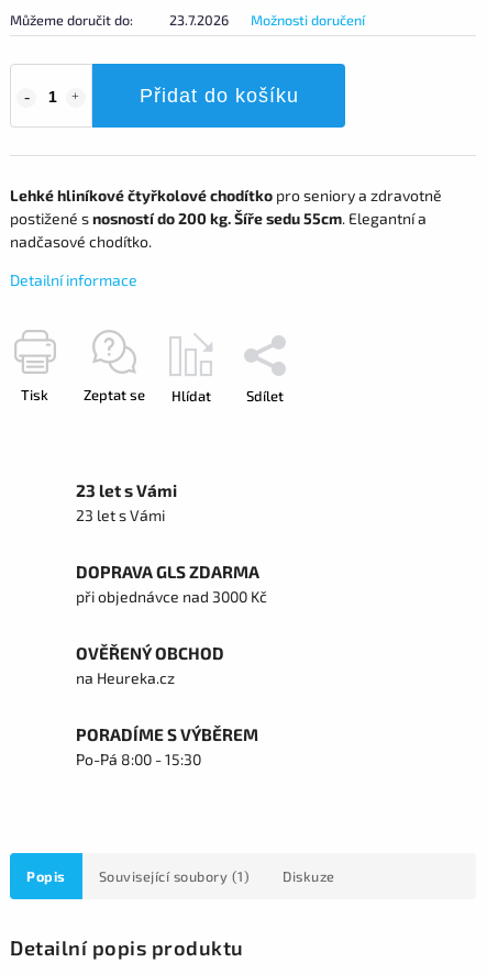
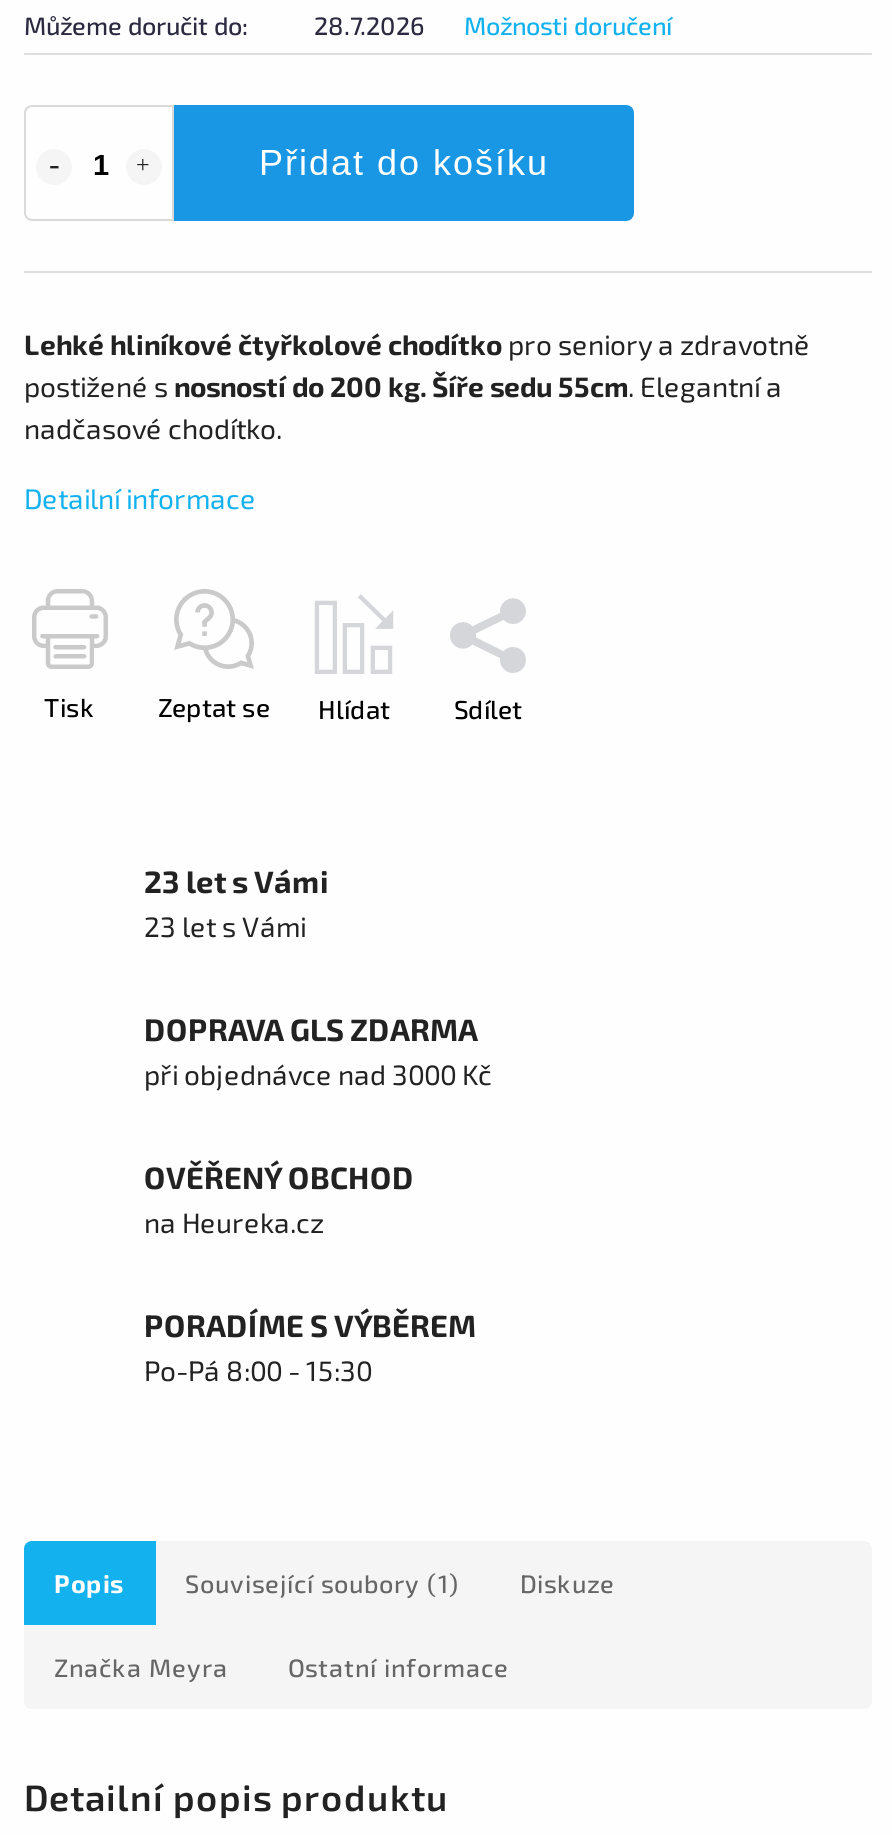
[169,12,365,29] 23.7.2026 Možnosti doručení -> [314,10,672,42] 28.7.2026 Možnosti doručení
none -> [54,1652,509,1684] Značka Meyra | Ostatní informace

